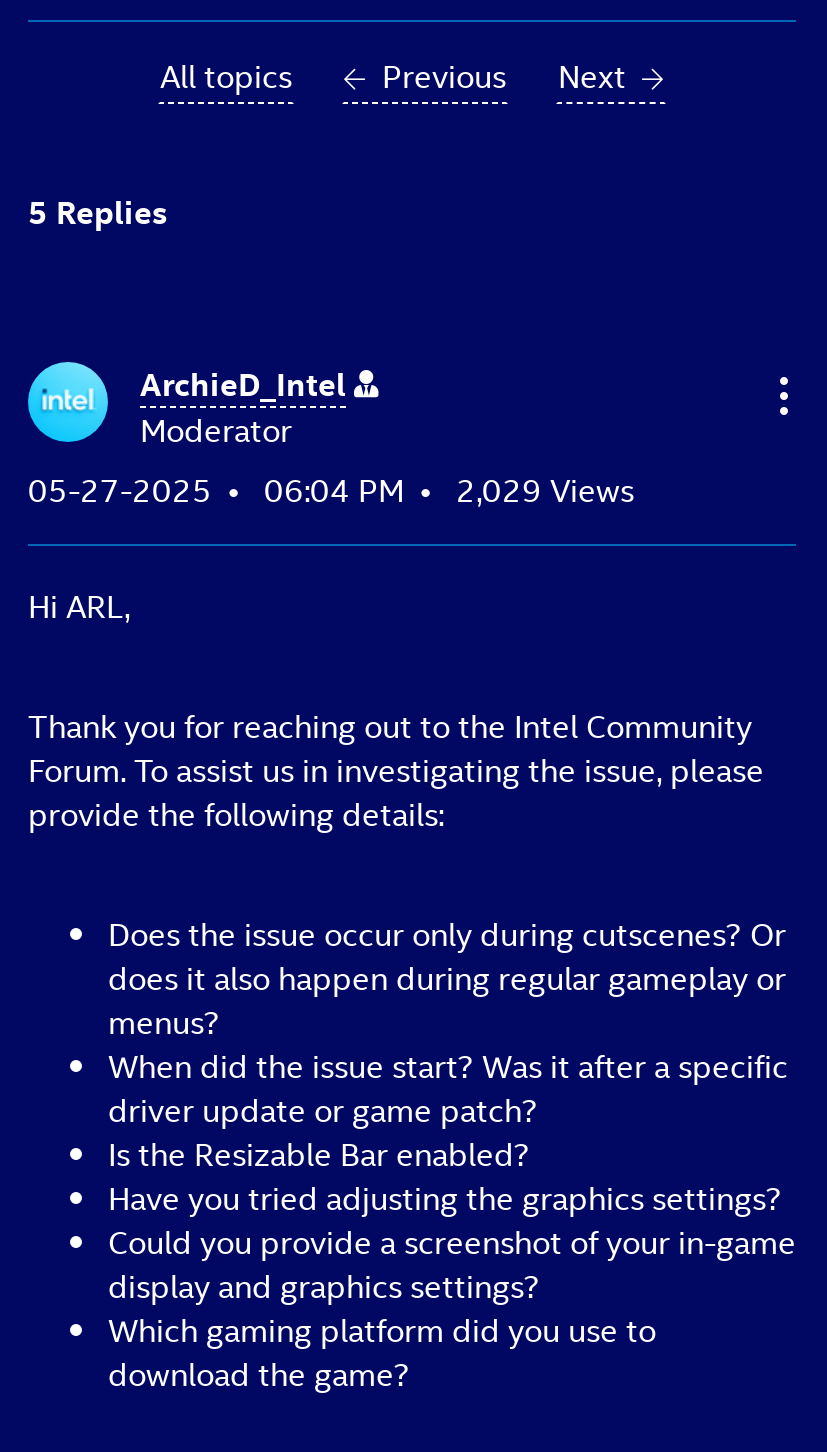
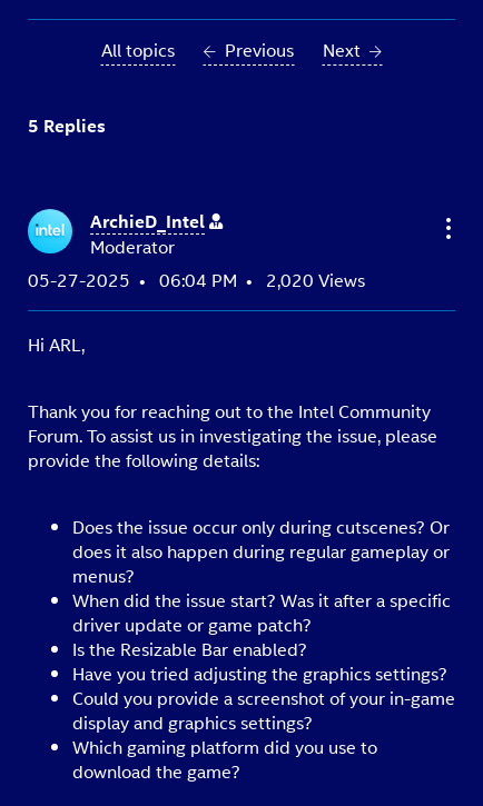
[28,466,634,512] 05-27-2025 06:04 PM 2,029 Views -> [28,267,365,292] 05-27-2025 06:04 PM 2,020 Views

